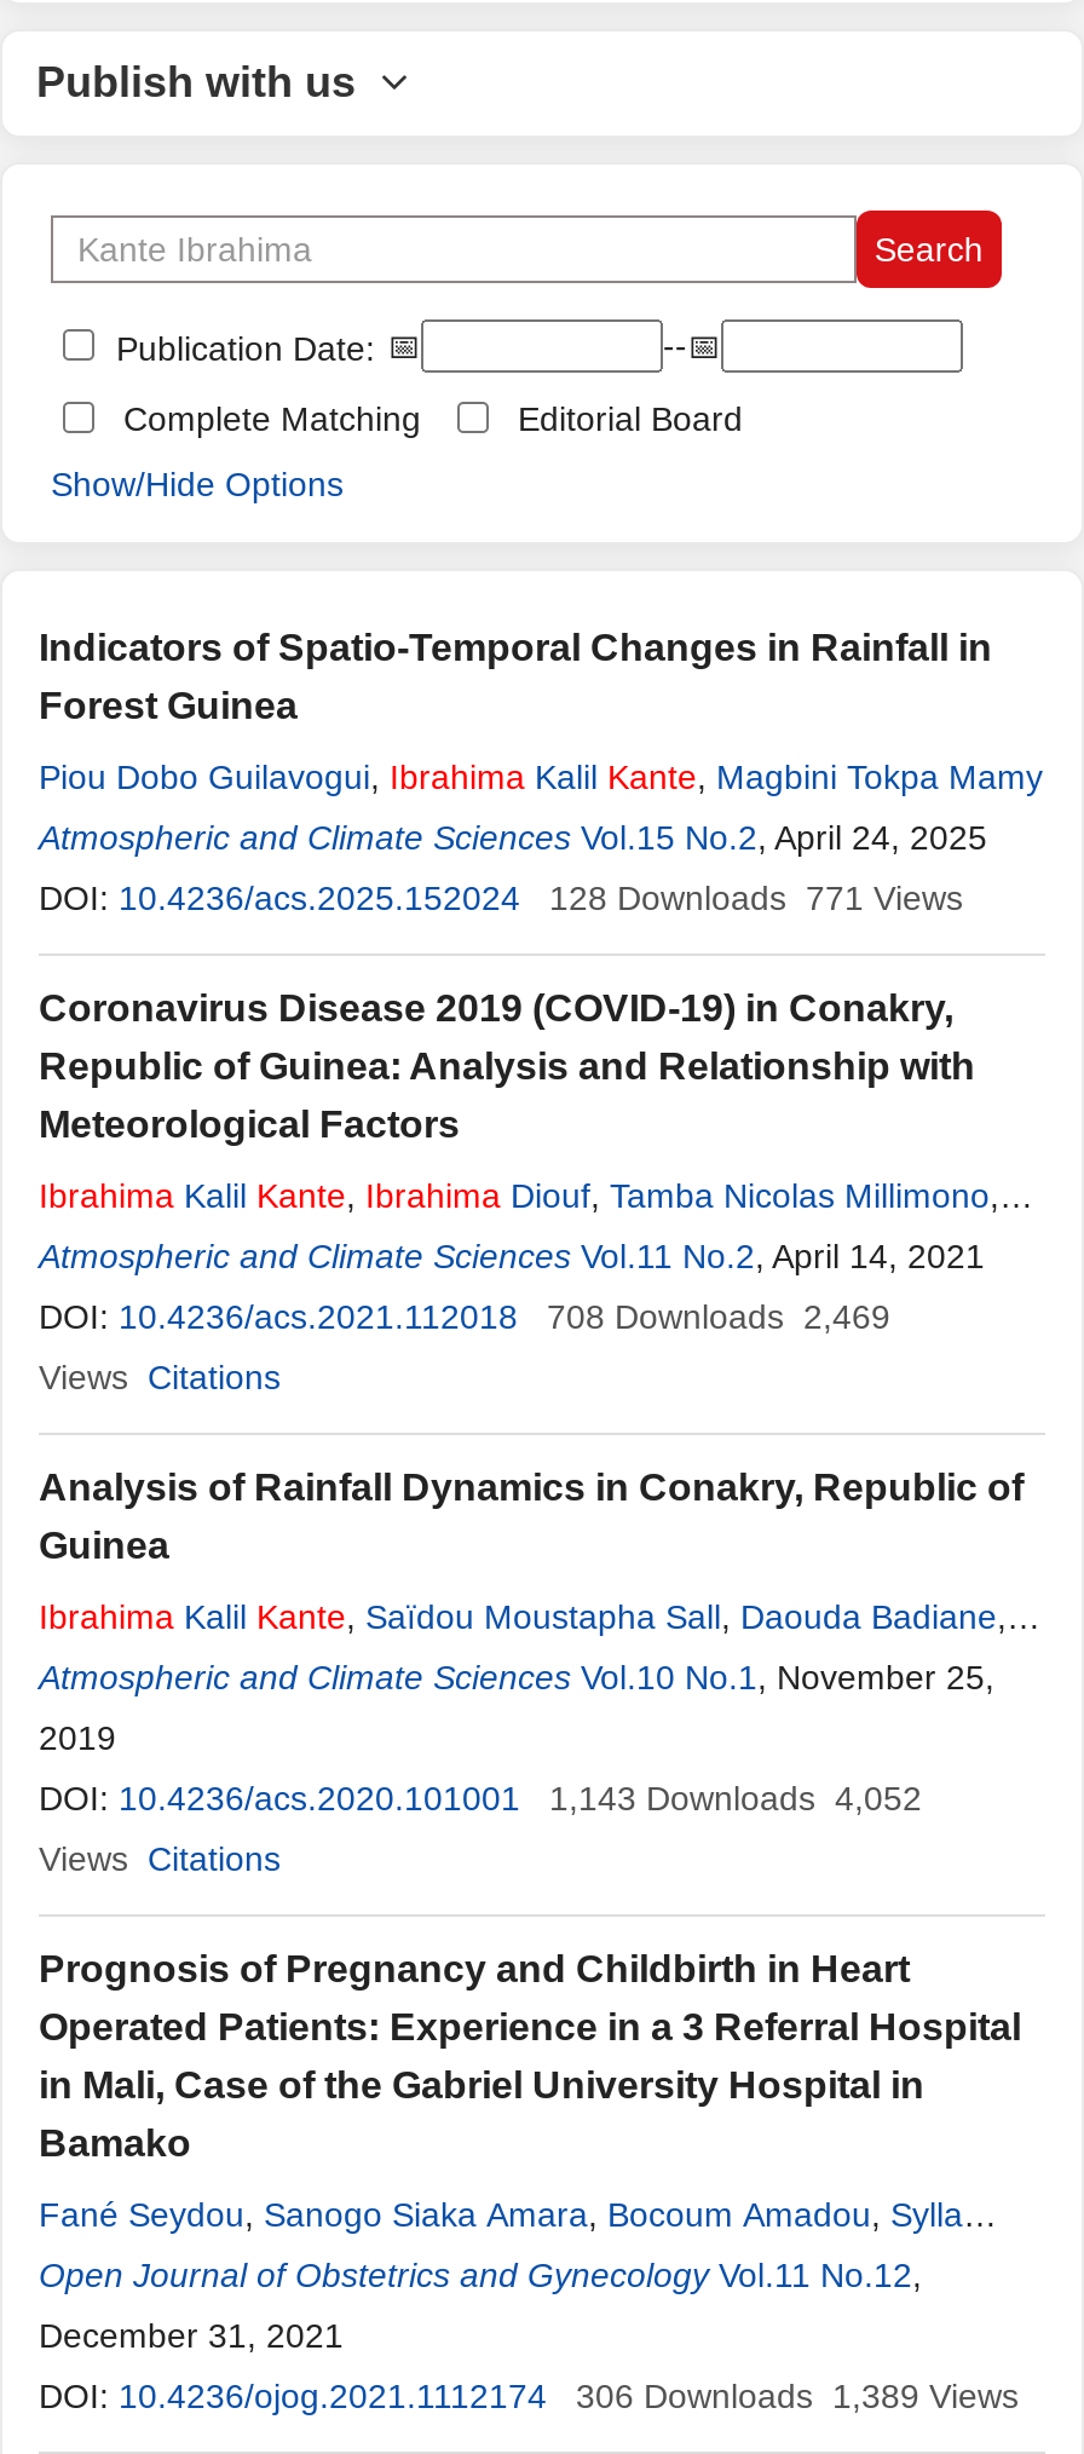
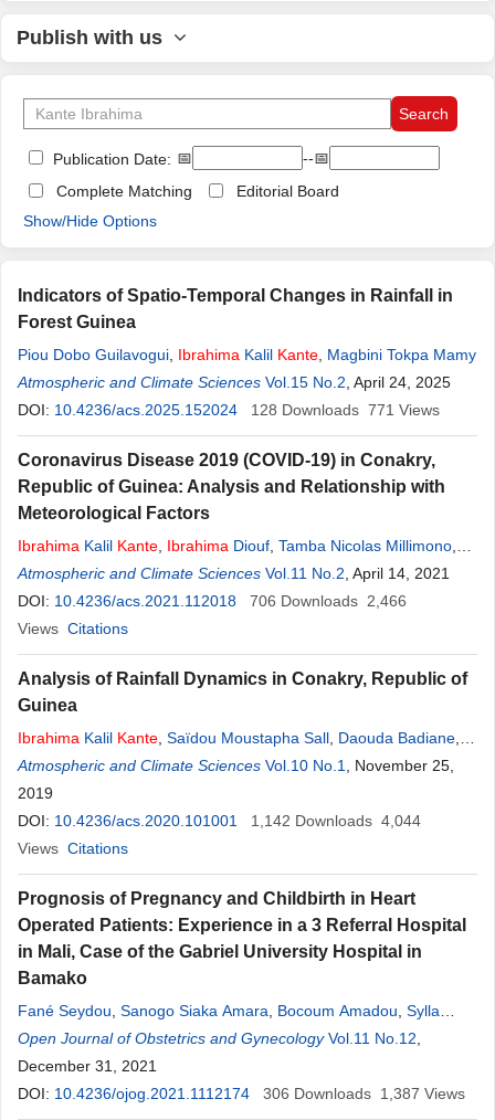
[39,1297,890,1336] DOI: 10.4236/acs.2021.112018 708 Downloads 2,469 -> [18,592,407,610] DOI: 10.4236/acs.2021.112018 706 Downloads 2,466
[39,1779,922,1818] DOI: 10.4236/acs.2020.101001 1,143 Downloads 4,052 -> [18,812,421,830] DOI: 10.4236/acs.2020.101001 1,142 Downloads 4,044
[576,2377,1019,2415] 306 Downloads 1,389 Views -> [263,1085,465,1102] 306 Downloads 1,387 Views

